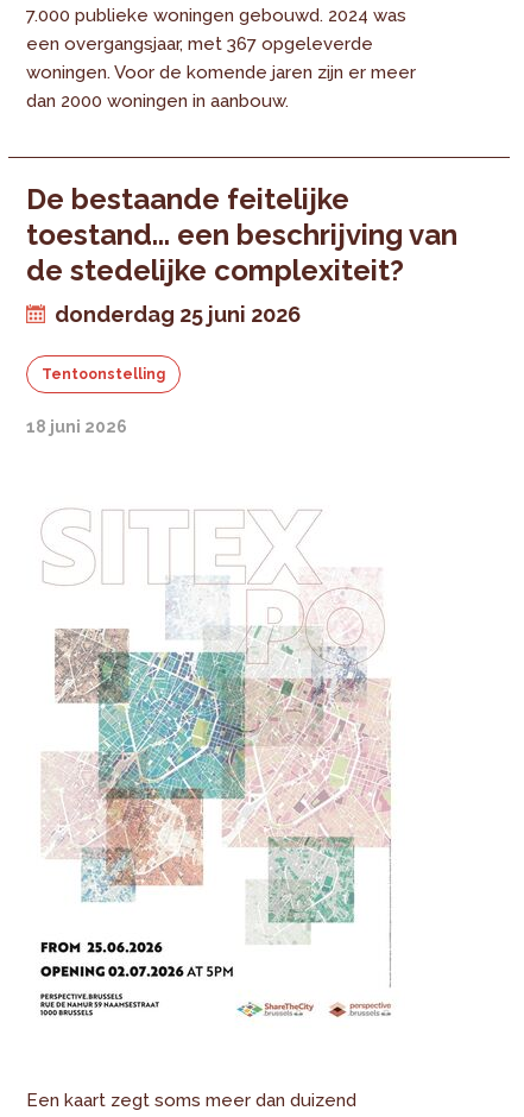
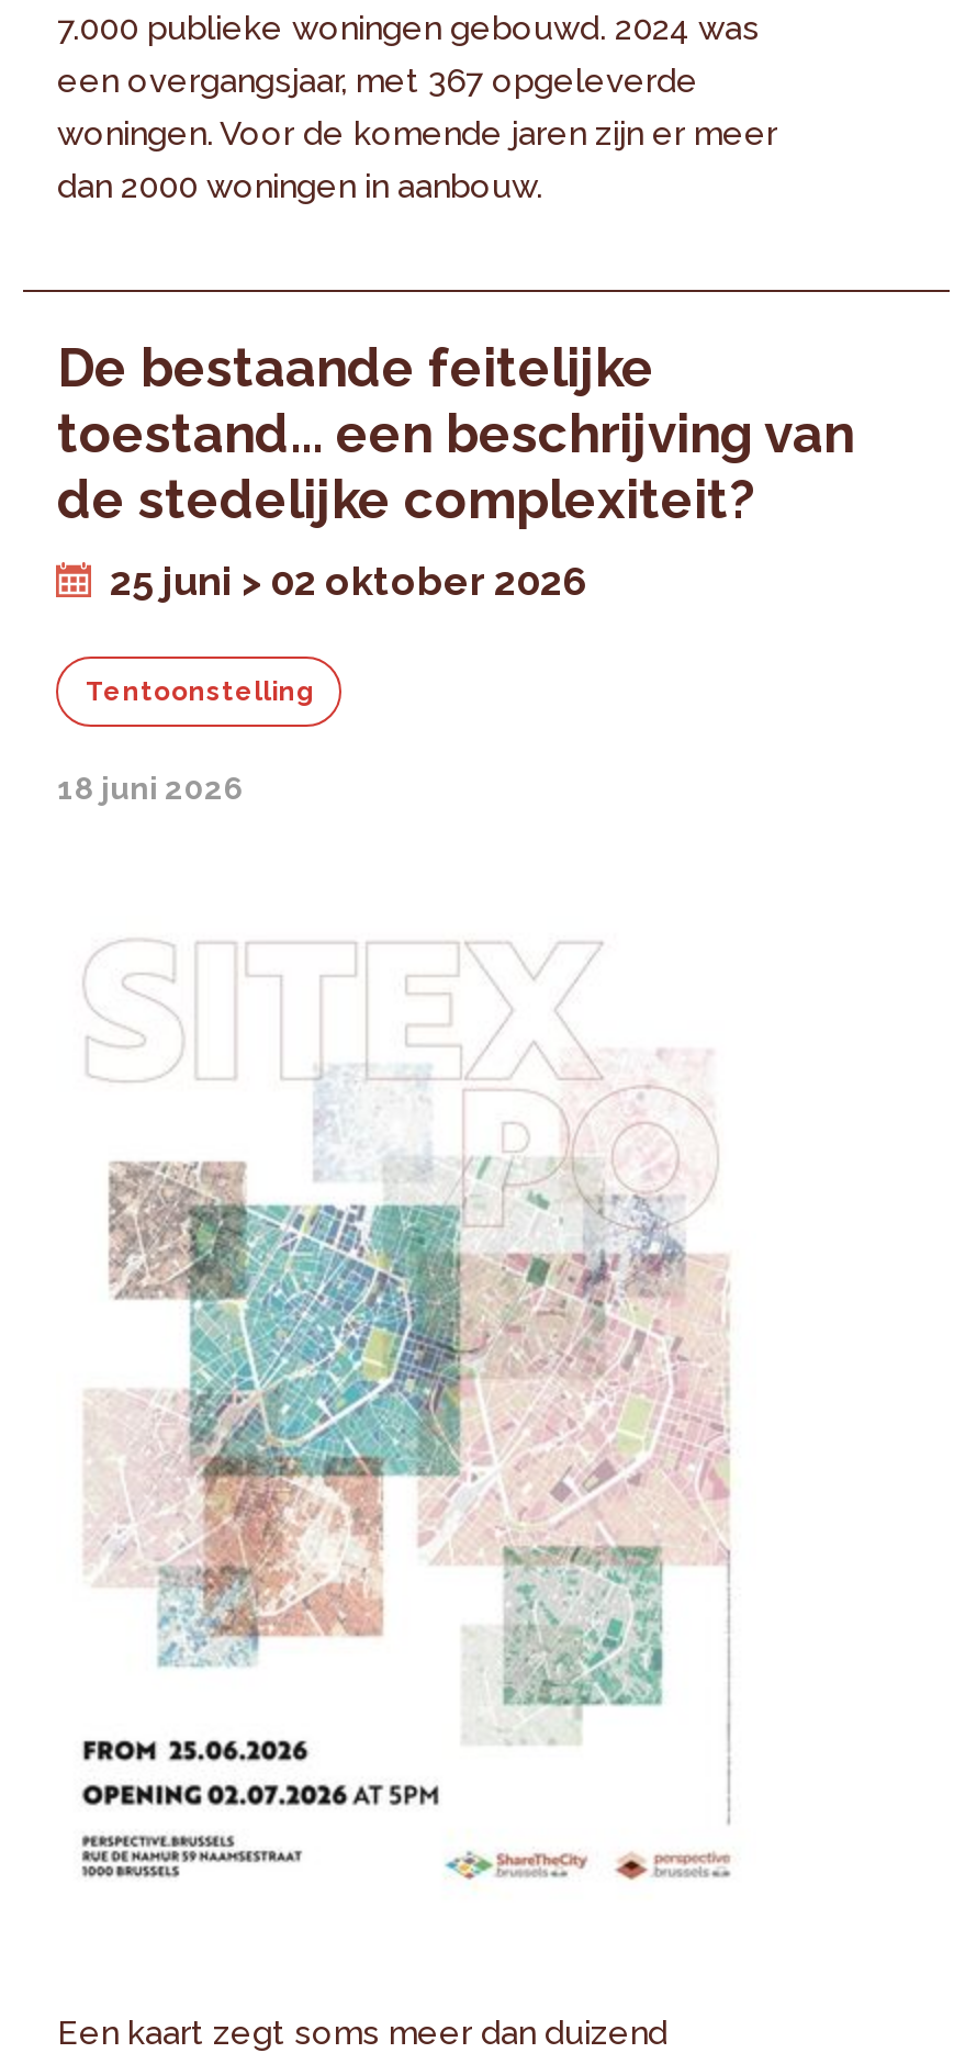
[55,302,301,327] donderdag 25 juni 2026 -> [110,559,586,605] 25 juni > 02 oktober 2026

